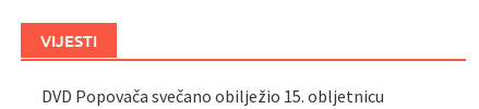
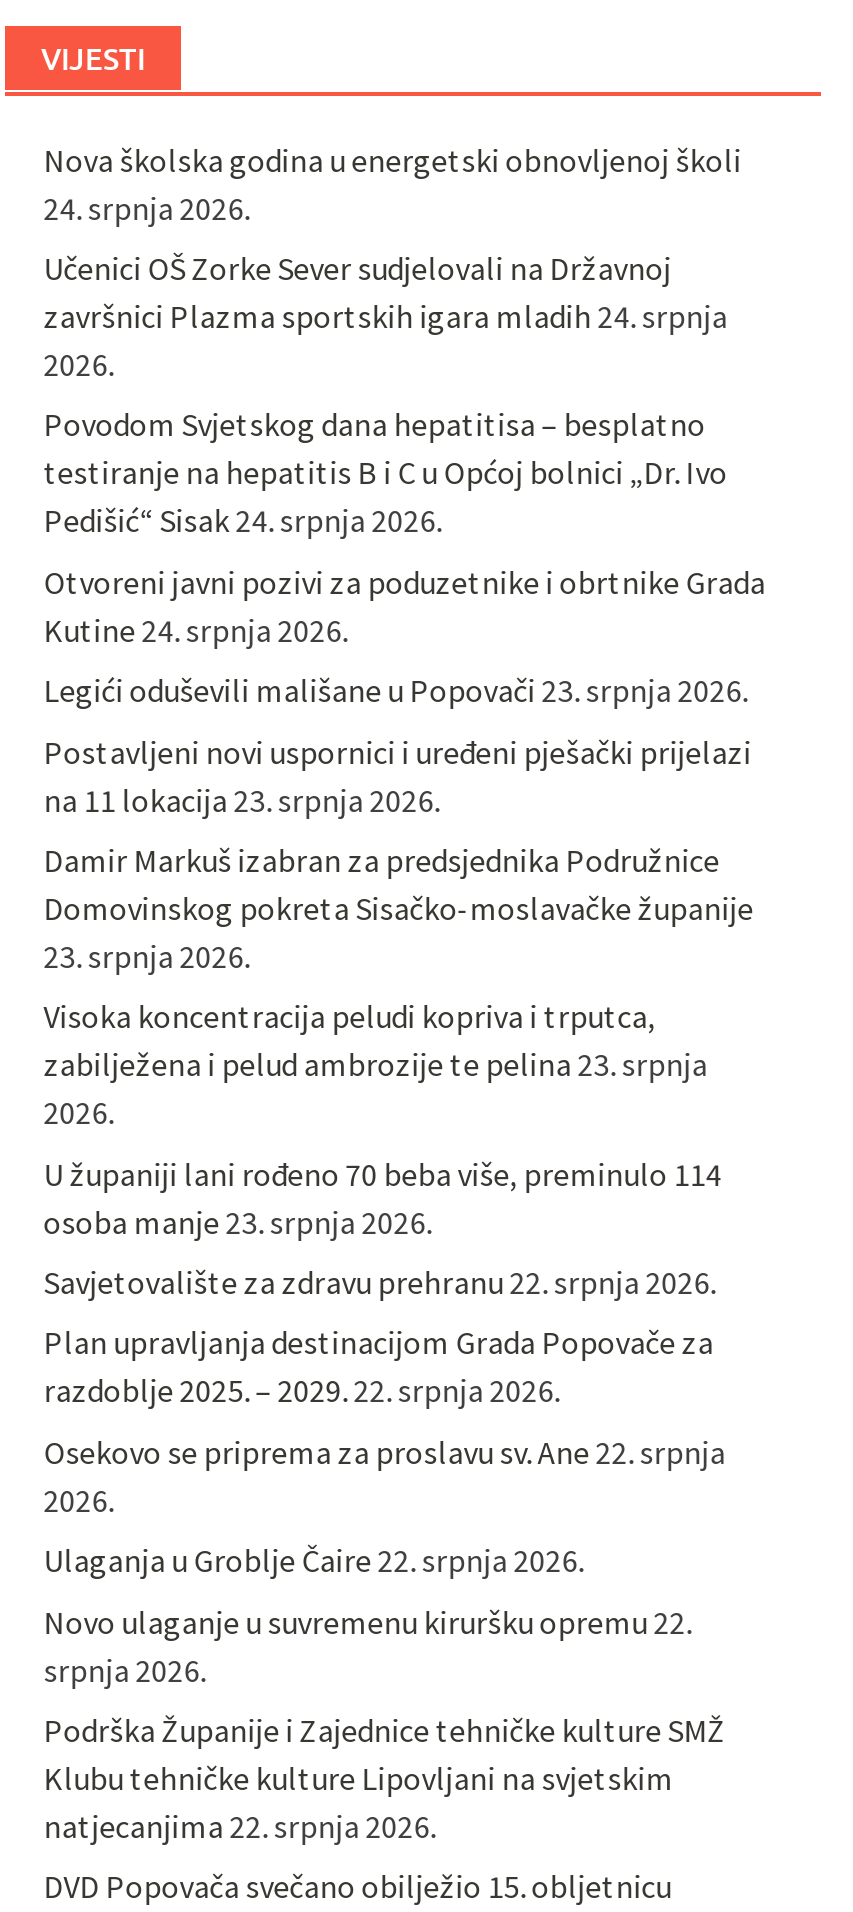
none -> [43,139,765,1846] Nova školska godina u energetski obnovljenoj školi | 24. srpnja 2026. | Učenici OŠ Zorke Sever sudjelovali na Državnoj | završnici Plazma sportskih igara mladih 24. srpnja | 2026. | Povodom Svjetskog dana hepatitisa – besplatno | testiranje na hepatitis B i C u Općoj bolnici „Dr. Ivo | Pedišić“ Sisak 24. srpnja 2026. | Otvoreni javni pozivi za poduzetnike i obrtnike Grada | Kutine 24. srpnja 2026. | Legići oduševili mališane u Popovači 23. srpnja 2026. | Postavljeni novi uspornici i uređeni pješački prijelazi | na 11 lokacija 23. srpnja 2026. | Damir Markuš izabran za predsjednika Podružnice | Domovinskog pokreta Sisačko-moslavačke županije | 23. srpnja 2026. | Visoka koncentracija peludi kopriva i trputca, | zabilježena i pelud ambrozije te pelina 23. srpnja | 2026. | U županiji lani rođeno 70 beba više, preminulo 114 | osoba manje 23. srpnja 2026. | Savjetovalište za zdravu prehranu 22. srpnja 2026. | Plan upravljanja destinacijom Grada Popovače za | razdoblje 2025. – 2029. 22. srpnja 2026. | Osekovo se priprema za proslavu sv. Ane 22. srpnja | 2026. | Ulaganja u Groblje Čaire 22. srpnja 2026. | Novo ulaganje u suvremenu kiruršku opremu 22. | srpnja 2026. | Podrška Županije i Zajednice tehničke kulture SMŽ | Klubu tehničke kulture Lipovljani na svjetskim | natjecanjima 22. srpnja 2026.

